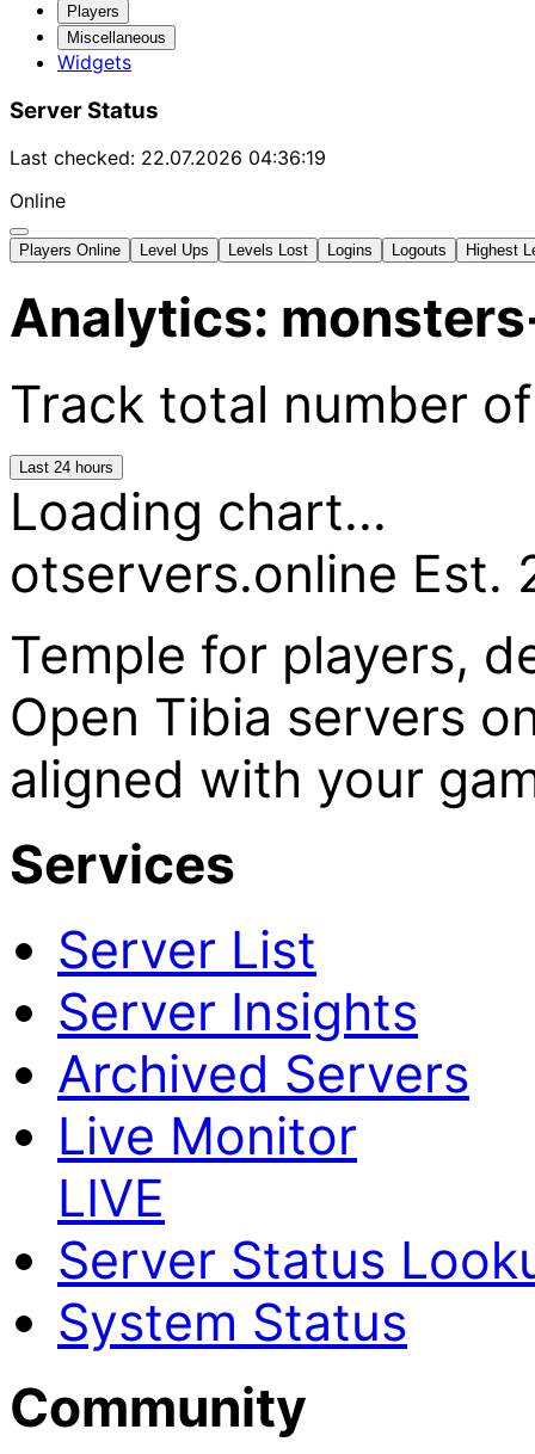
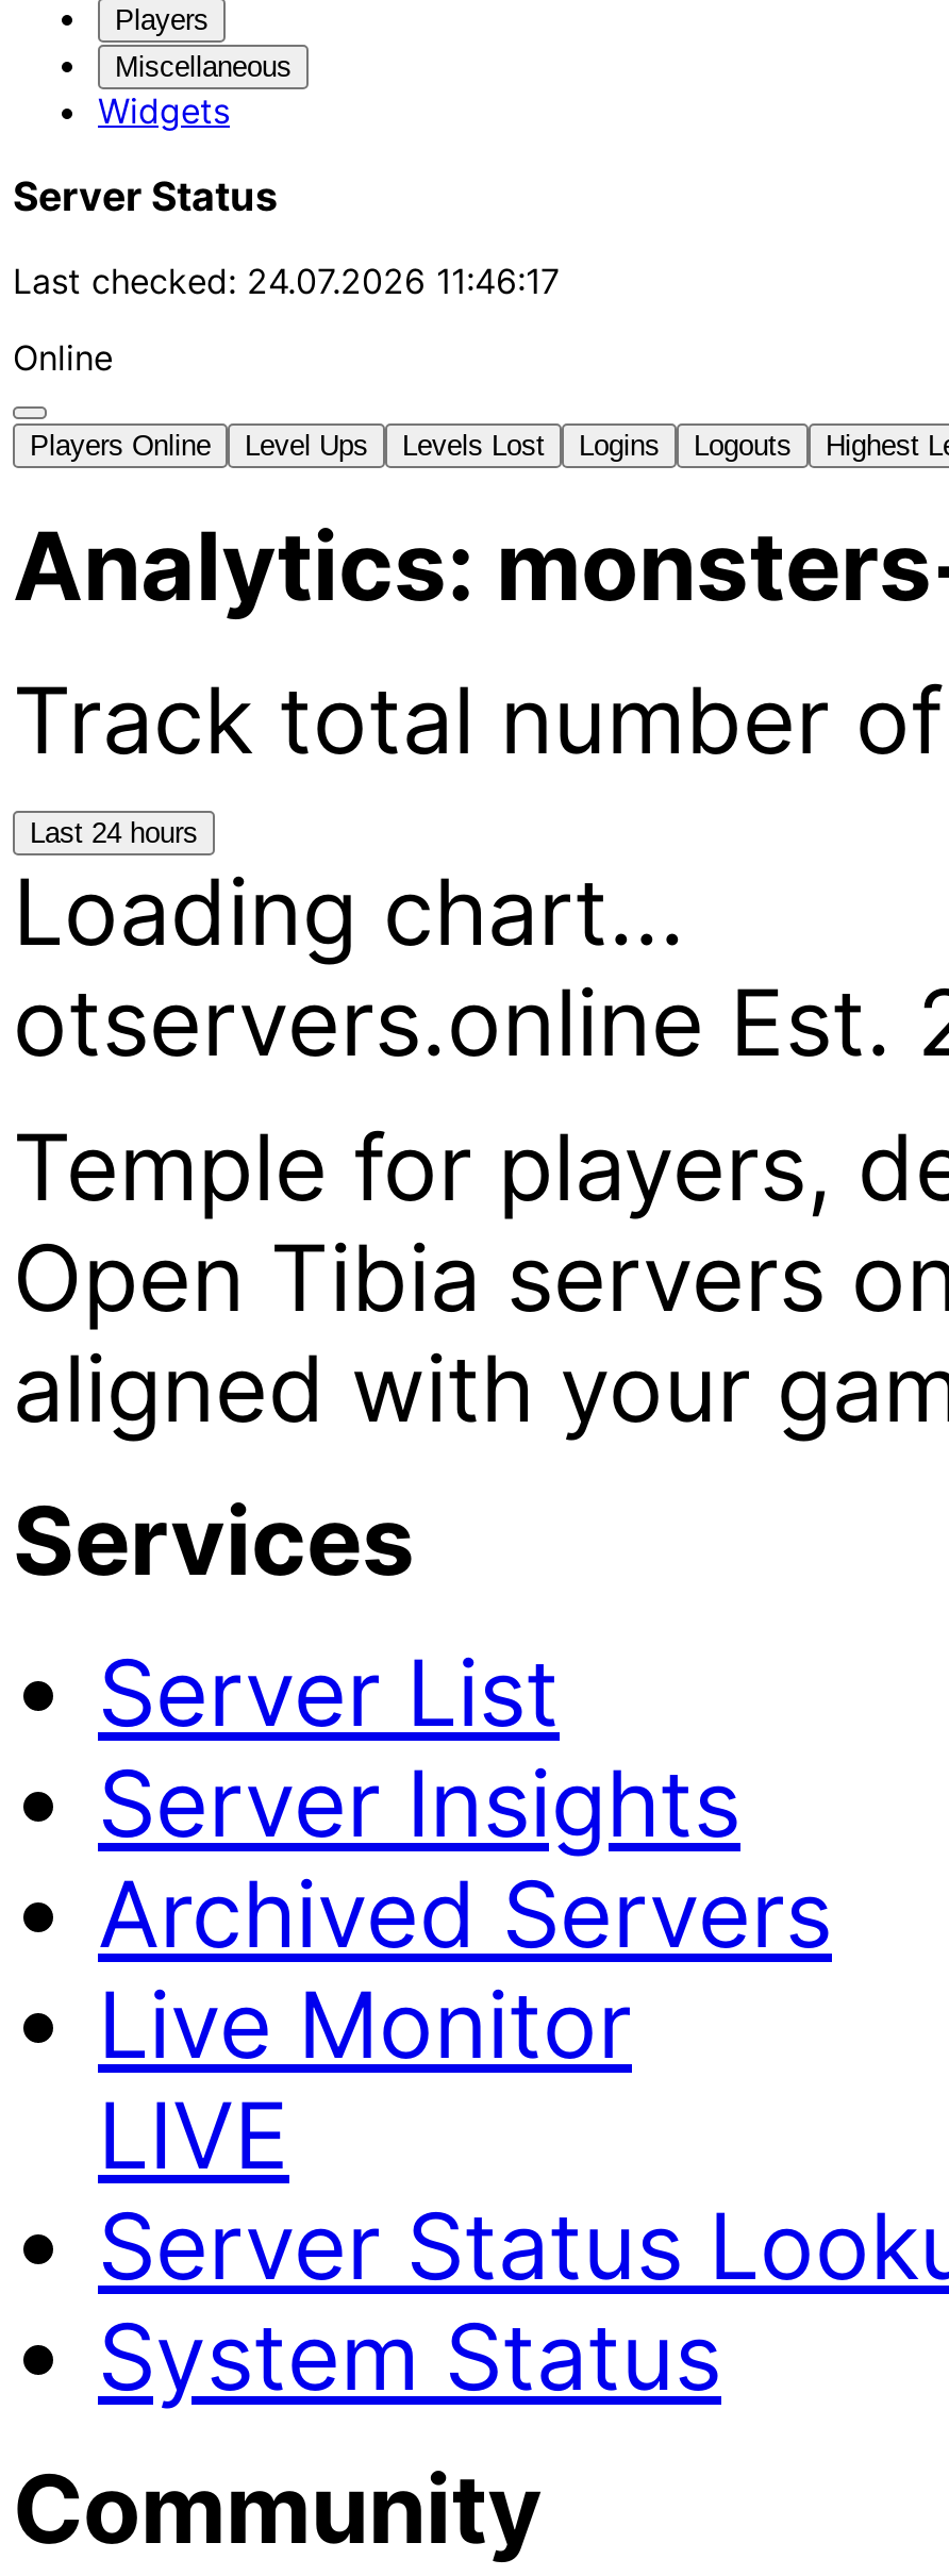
[10,146,326,170] Last checked: 22.07.2026 04:36:19 -> [13,260,560,303] Last checked: 24.07.2026 11:46:17

